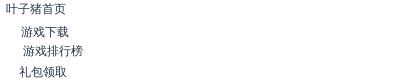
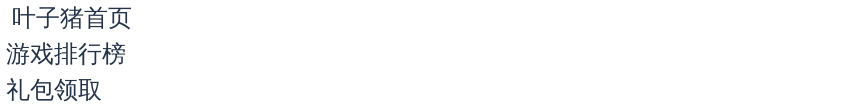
[21,25,69,39] 游戏下载 -> none

